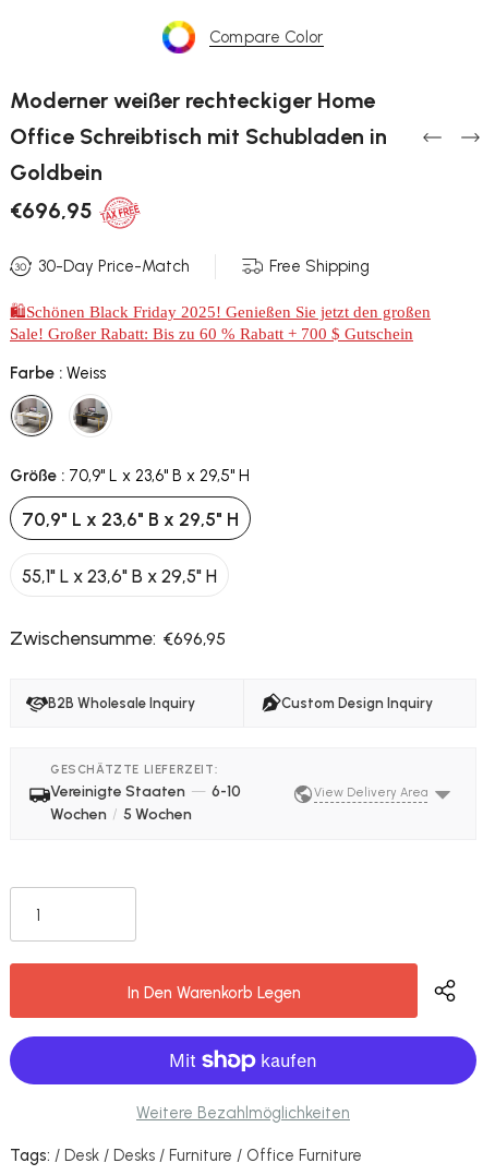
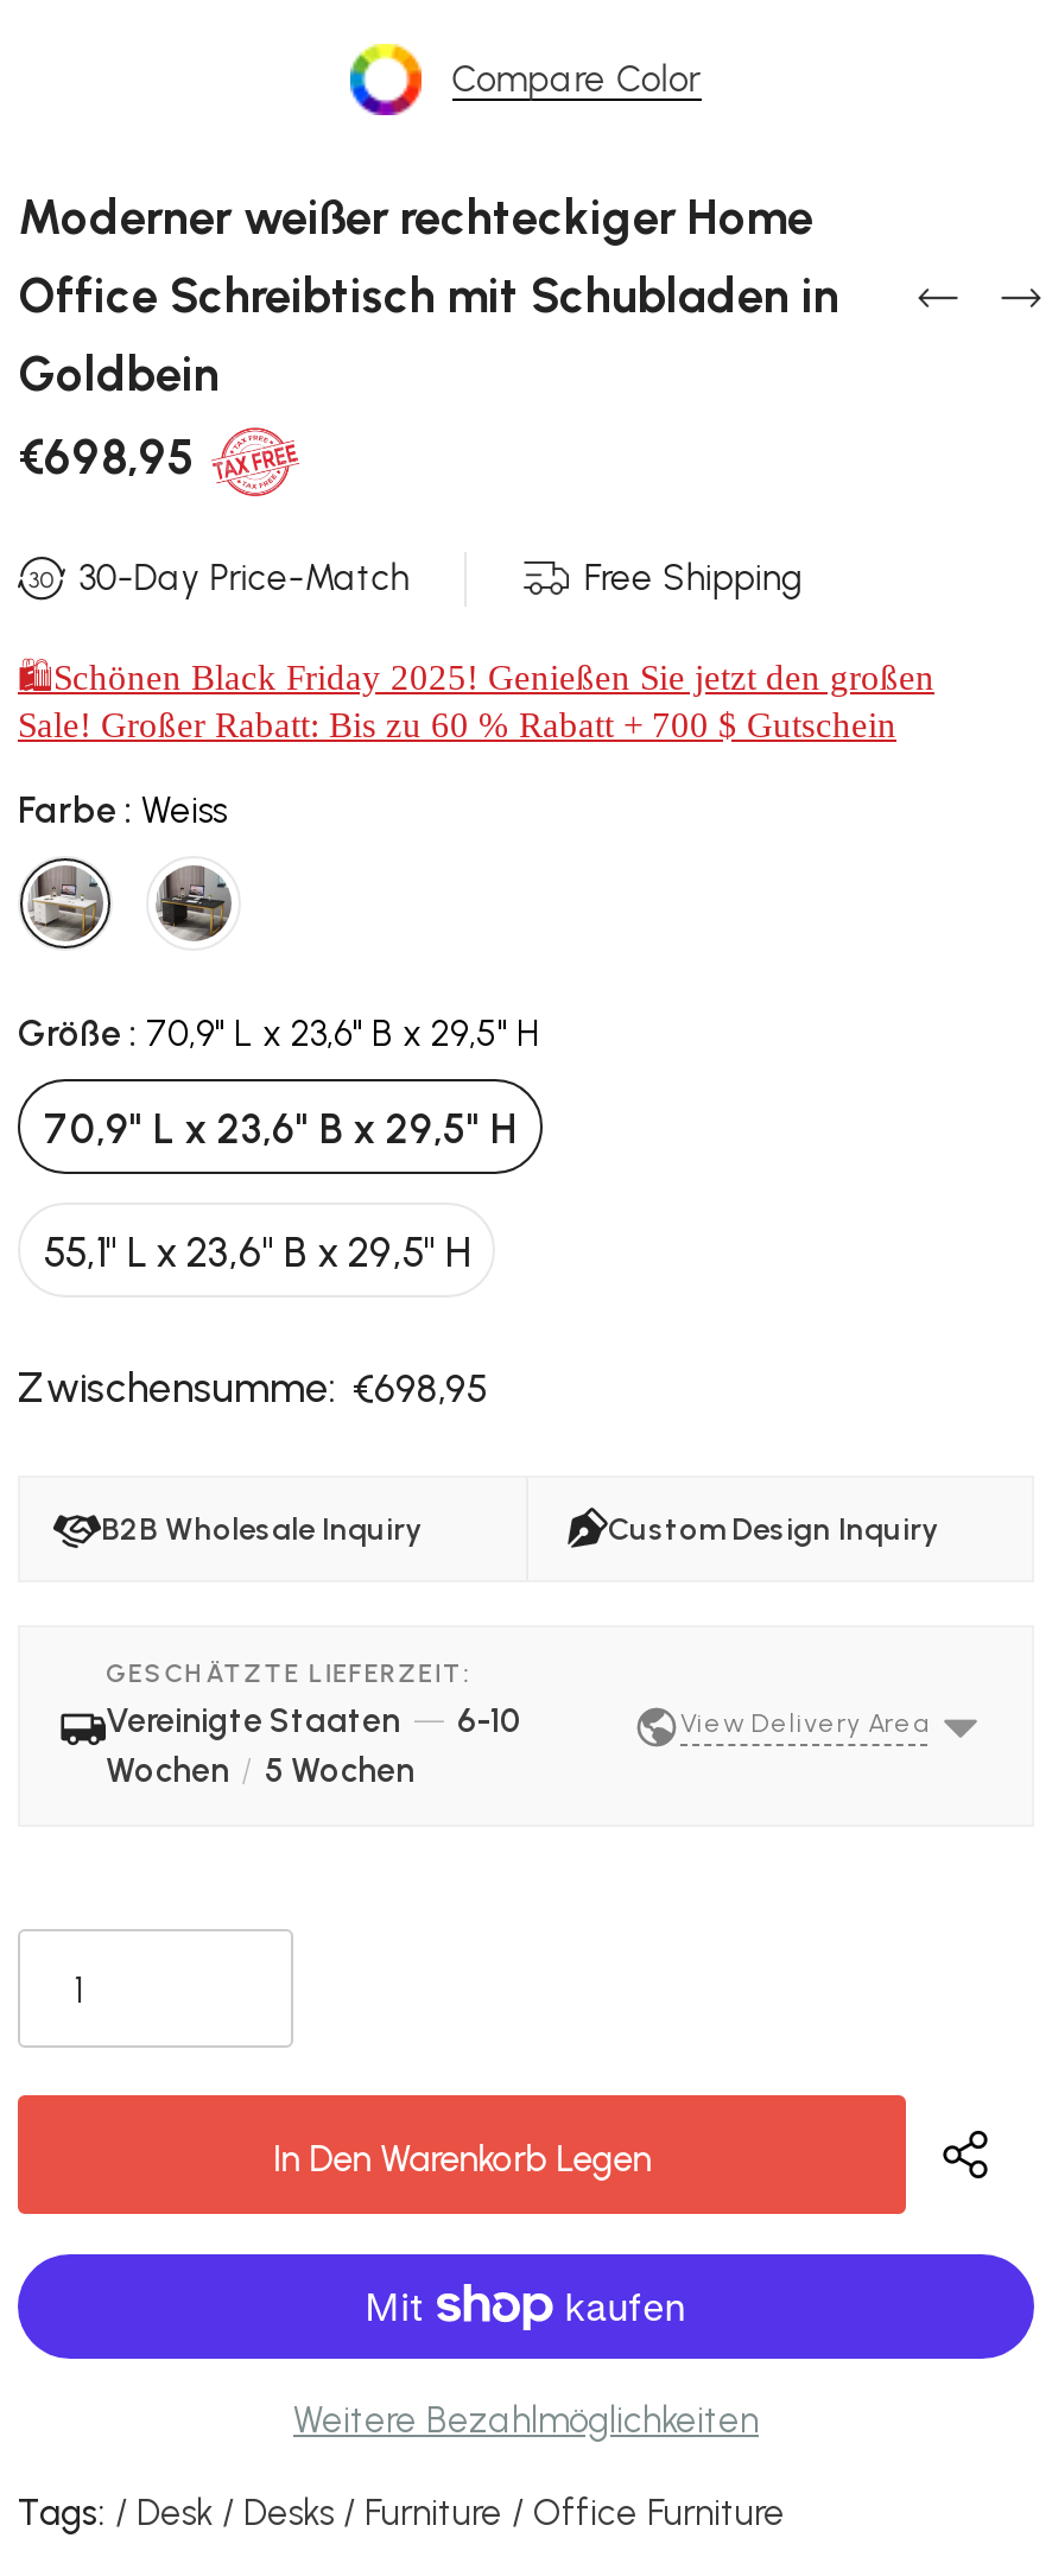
[10,198,93,224] €696,95 -> [18,429,196,486] €698,95
[10,627,226,649] Zwischensumme: €696,95 -> [18,1363,488,1411] Zwischensumme: €698,95

